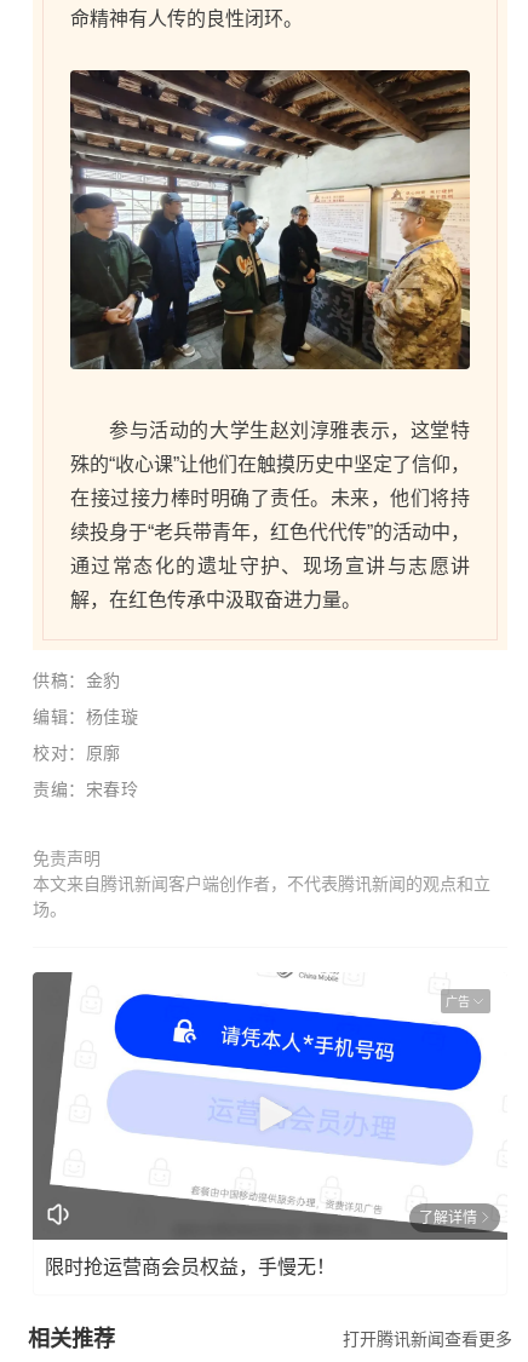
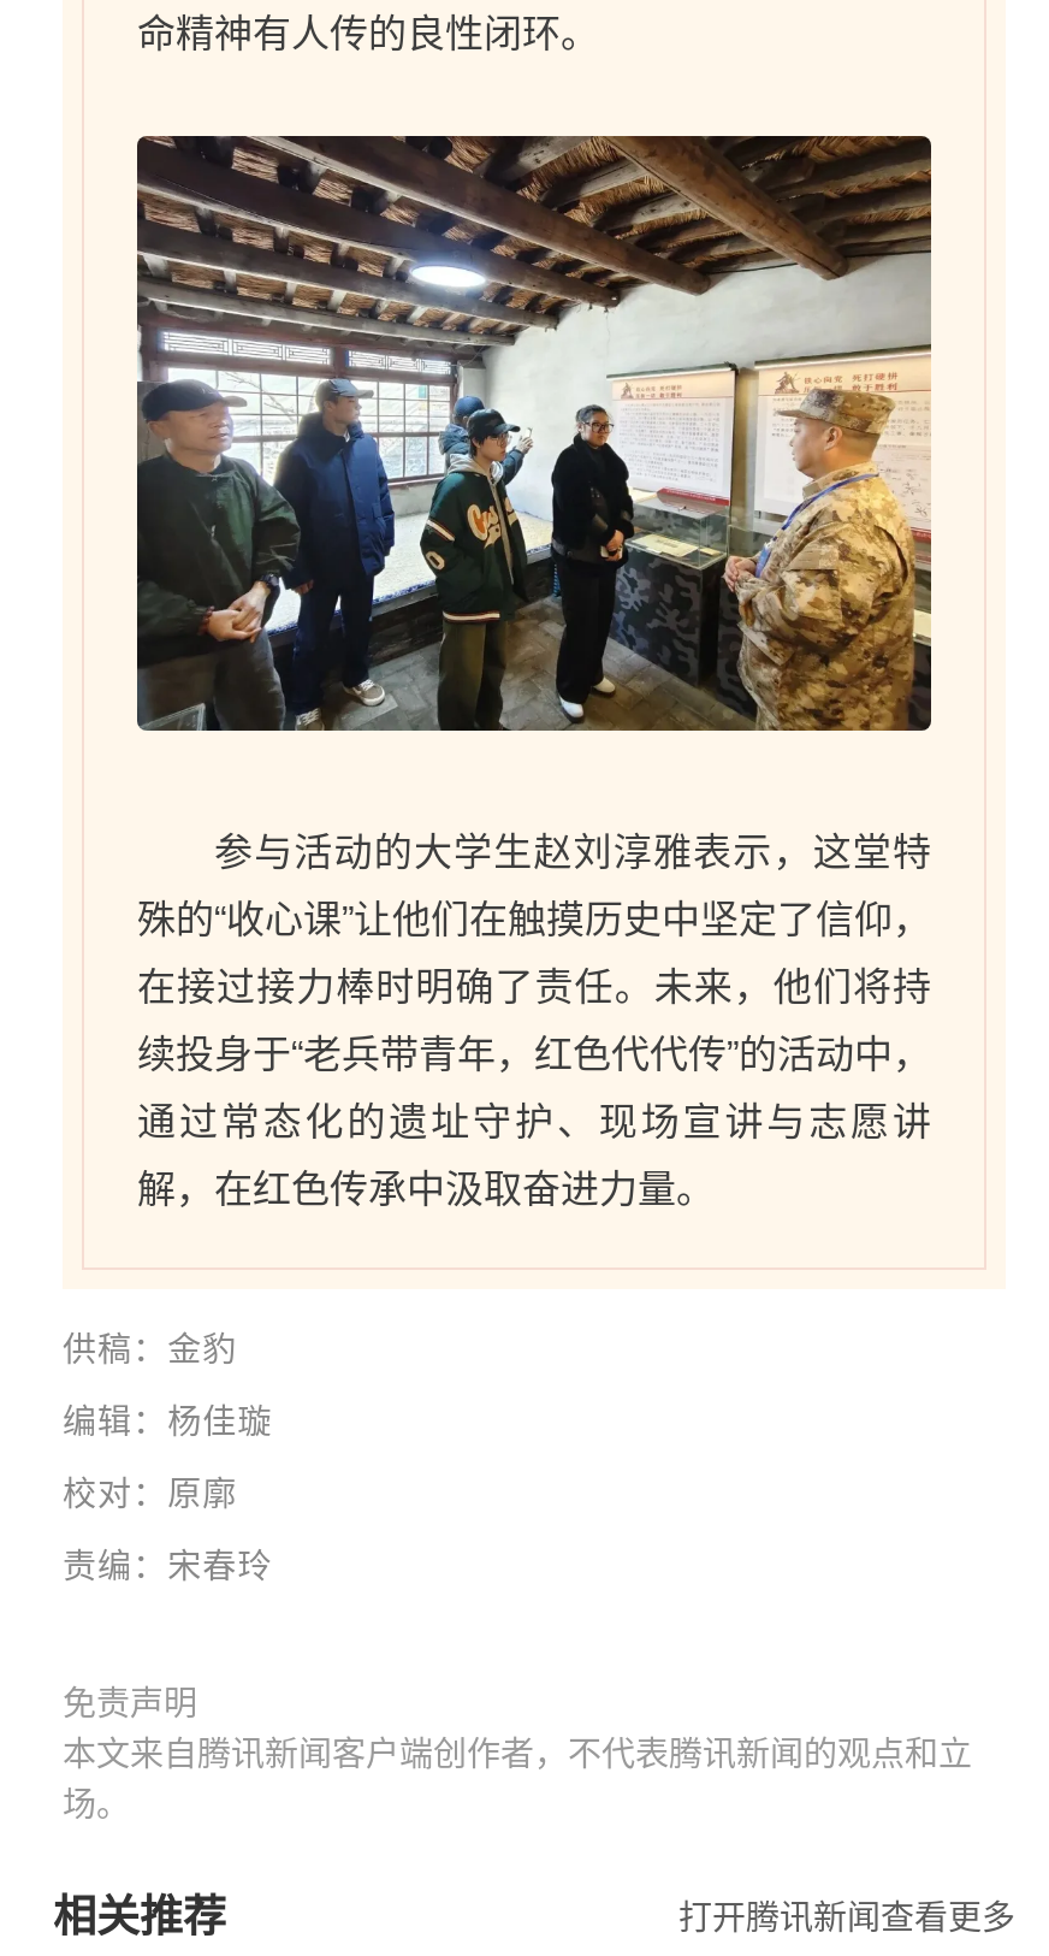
[31,962,509,1241] [image] | 广告 -> none
[45,1209,477,1277] 了解详情 | 限时抢运营商会员权益，手慢无！ -> none

